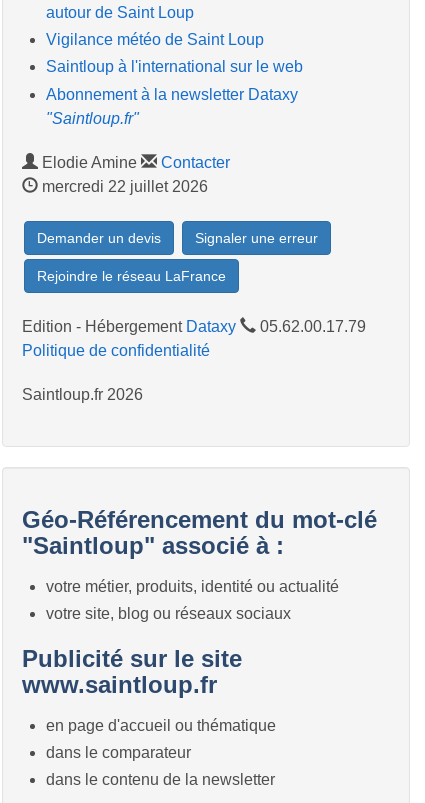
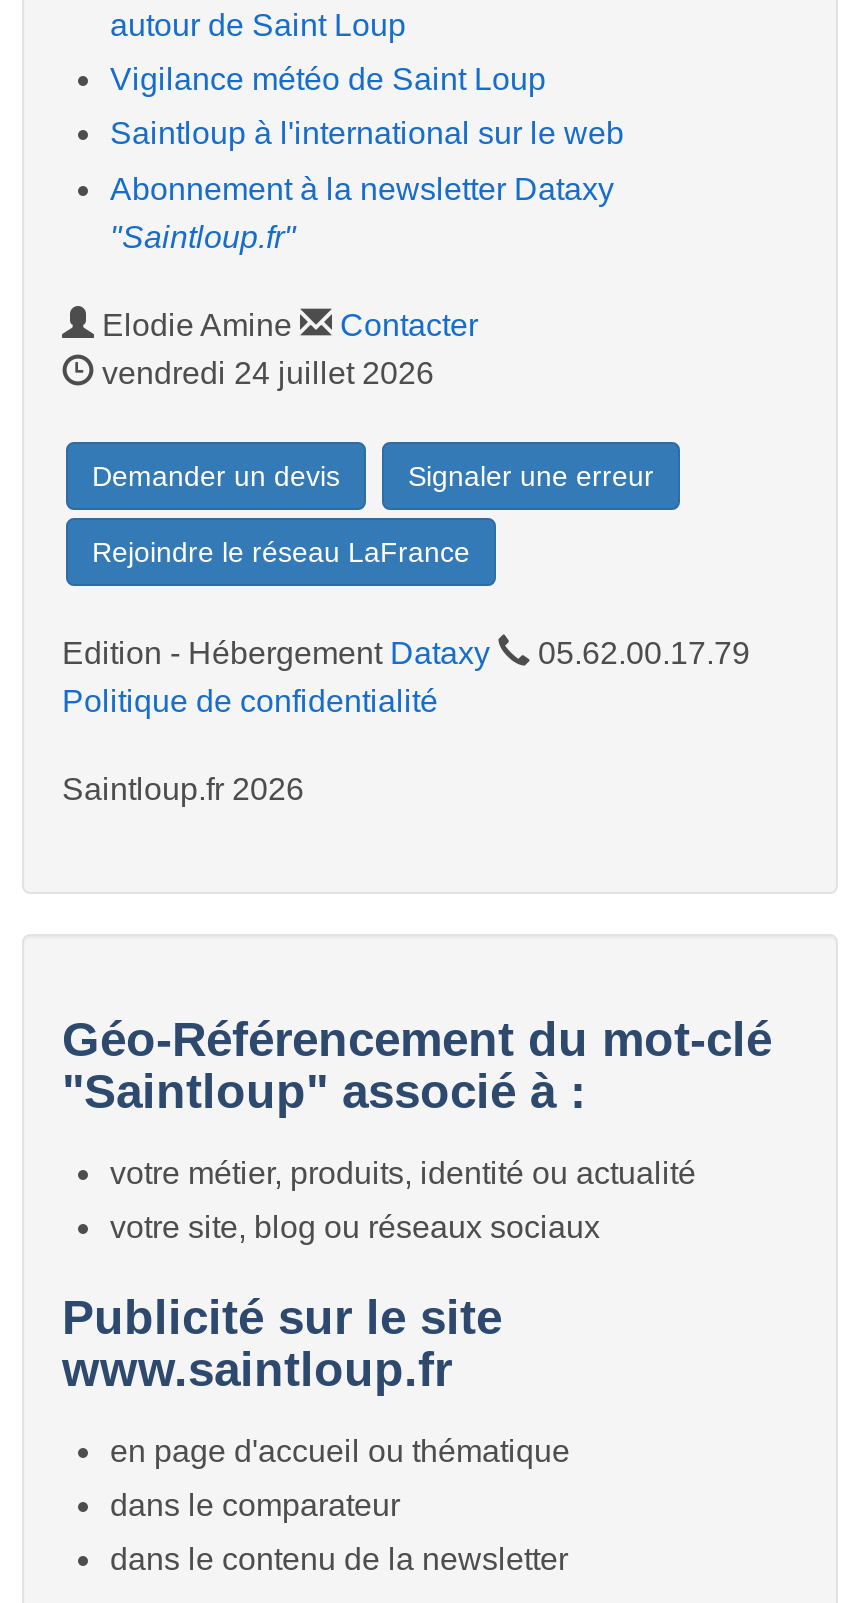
[38,178,208,195] mercredi 22 juillet 2026 -> [94,355,434,389] vendredi 24 juillet 2026

